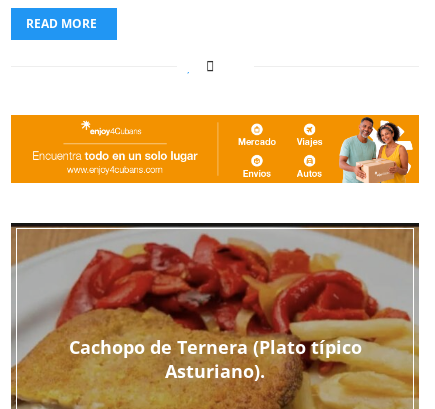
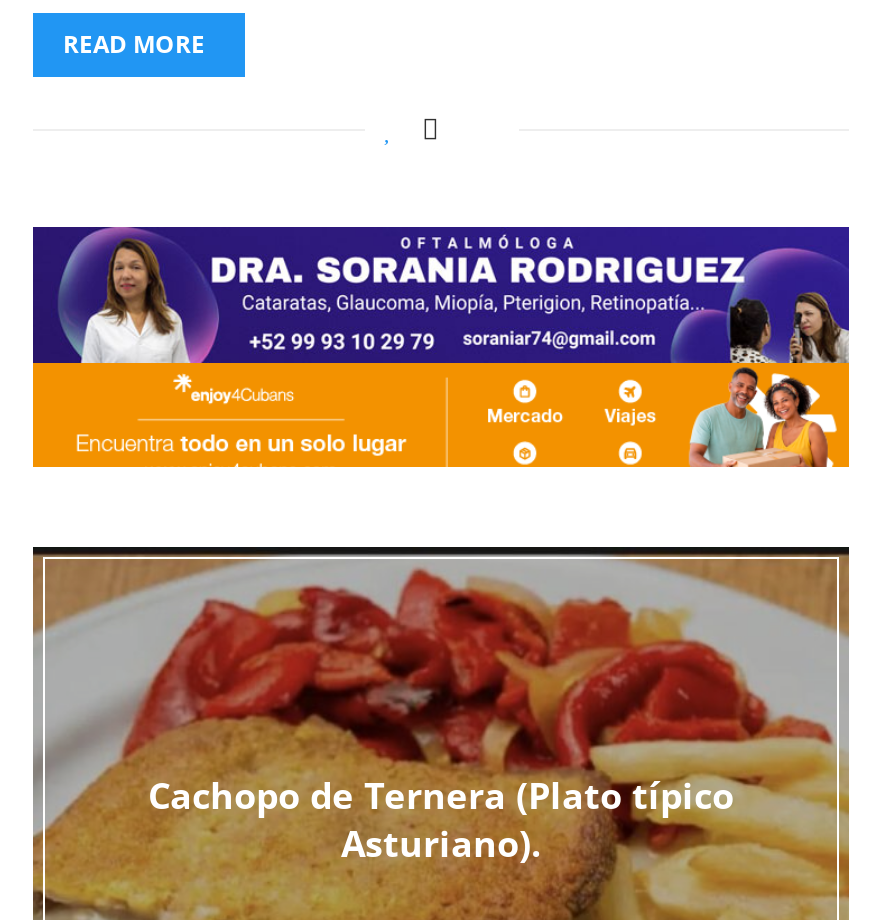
[10,114,420,184] [image] -> [31,225,851,469] [image]

